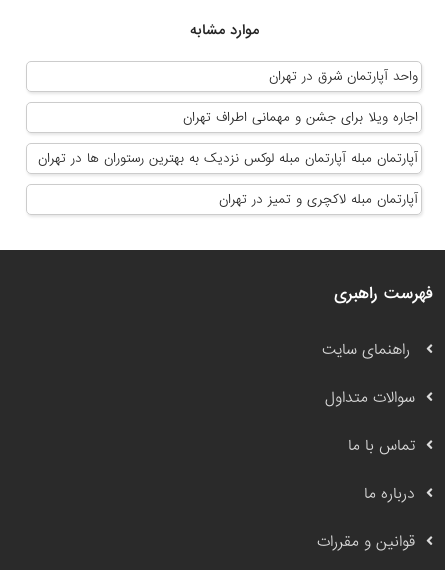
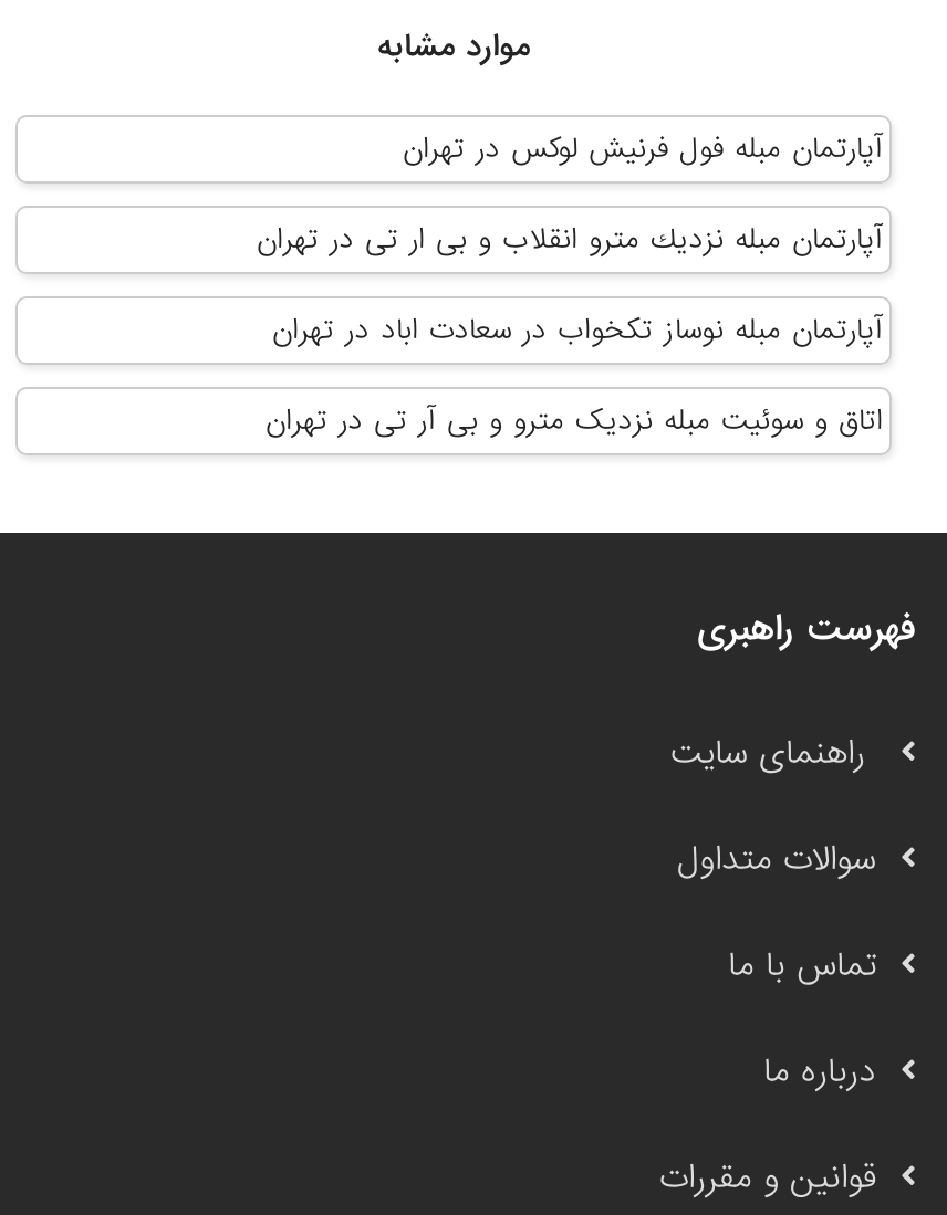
[269,67,418,86] واحد آپارتمان شرق در تهران -> [403,128,883,170] آپارتمان مبله فول فرنیش لوکس در تهران
[183,108,418,127] اجاره ویلا برای جشن و مهمانی اطراف تهران -> [257,218,883,260] آپارتمان مبله نزديك مترو انقلاب و بى ار تى در تهران
[38,149,418,168] آپارتمان مبله آپارتمان مبله لوکس نزدیک به بهترین رستوران ها در تهران -> [272,309,883,351] آپارتمان مبله نوساز تکخواب در سعادت اباد در تهران
[219,190,418,209] آپارتمان مبله لاکچری و تمیز در تهران -> [266,400,883,442] اتاق و سوئیت مبله نزدیک مترو و بی آر تی در تهران

